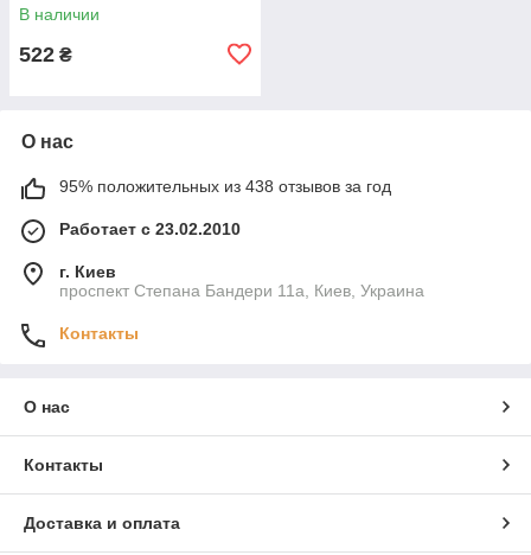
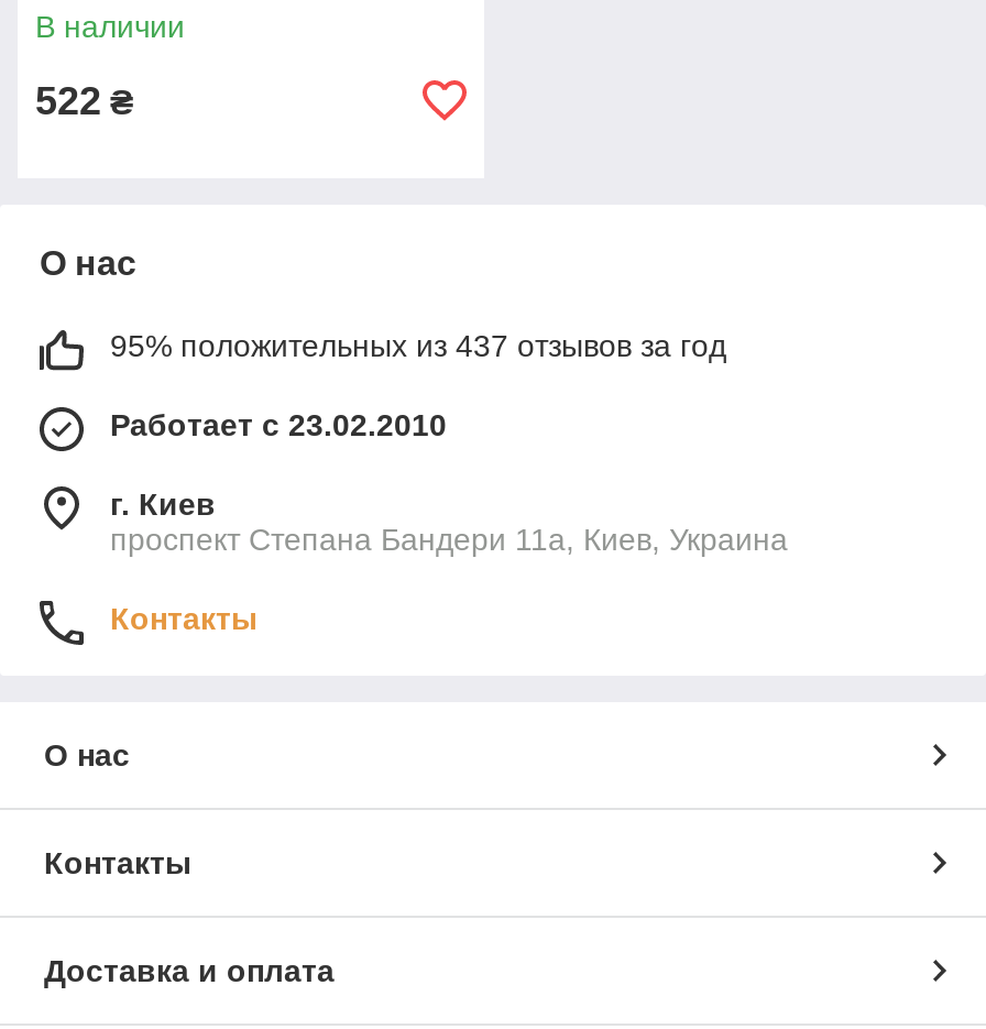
[59,176,391,195] 95% положительных из 438 отзывов за год -> [110,328,726,363] 95% положительных из 437 отзывов за год

